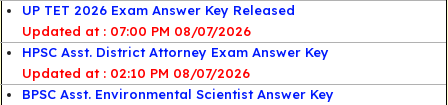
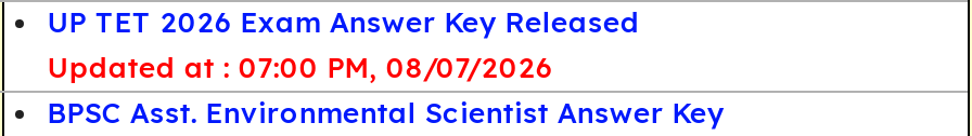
[22,23,329,81] 07:00 PM 08/07/2026 | HPSC Asst. District Attorney Exam Answer Key | 02:10 PM 08/07/2026 -> [230,50,553,85] 07:00 PM, 08/07/2026

